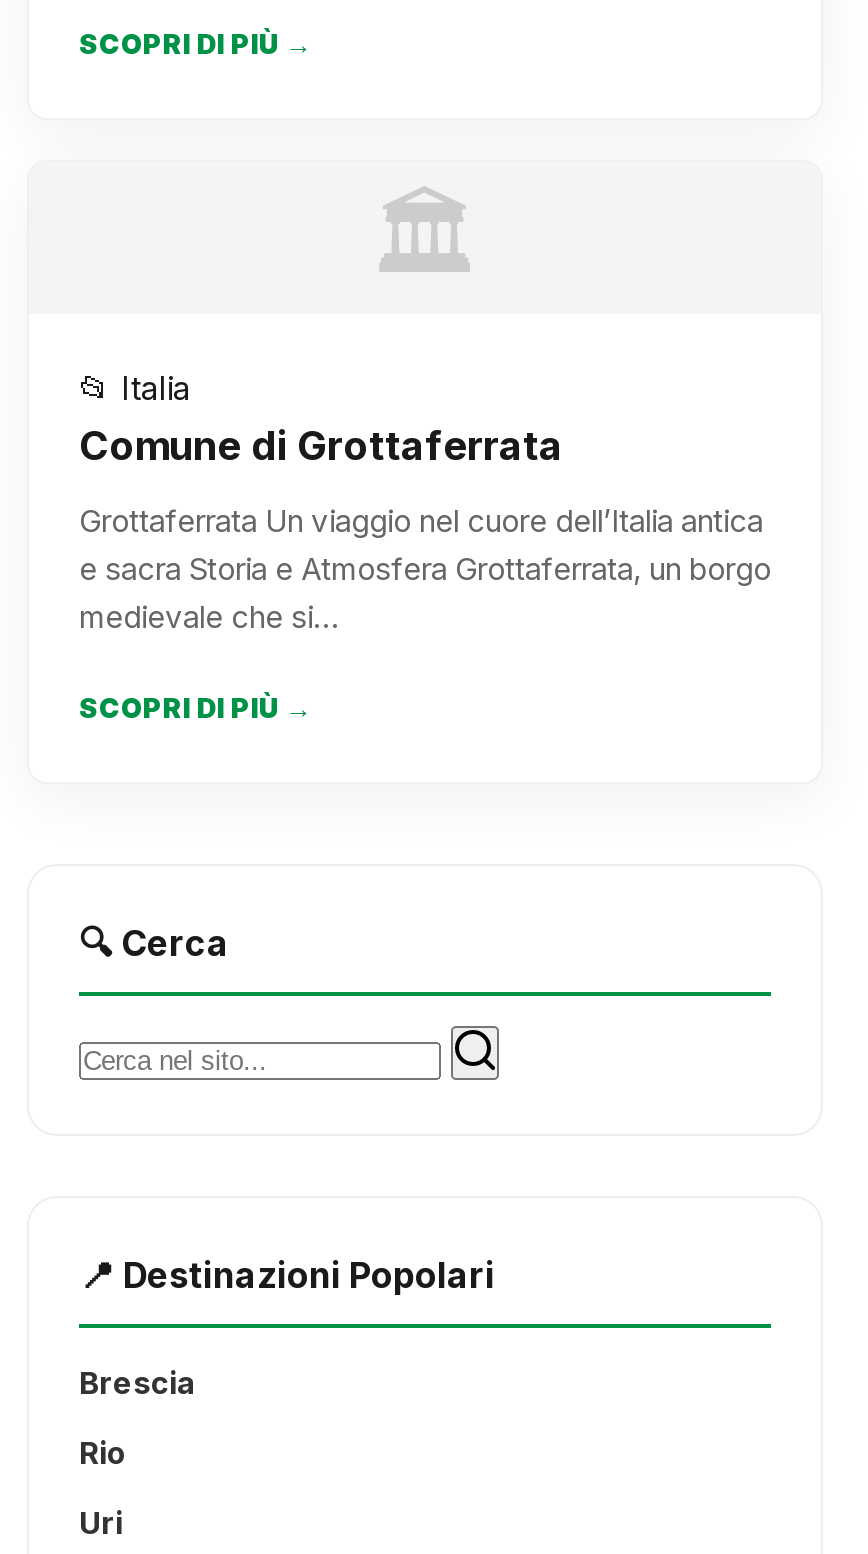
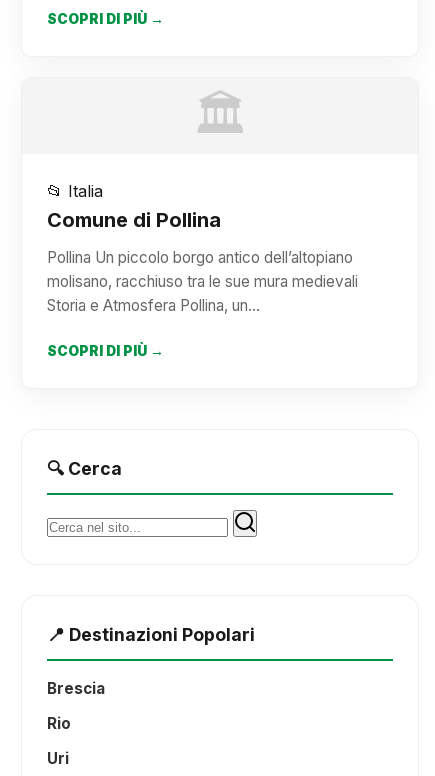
[79,422,563,470] Comune di Grottaferrata -> [47,208,221,232] Comune di Pollina
[79,502,771,636] Grottaferrata Un viaggio nel cuore dell’Italia antica | e sacra Storia e Atmosfera Grottaferrata, un borgo | medievale che si… -> [47,248,358,315] Pollina Un piccolo borgo antico dell’altopiano | molisano, racchiuso tra le sue mura medievali | Storia e Atmosfera Pollina, un…

